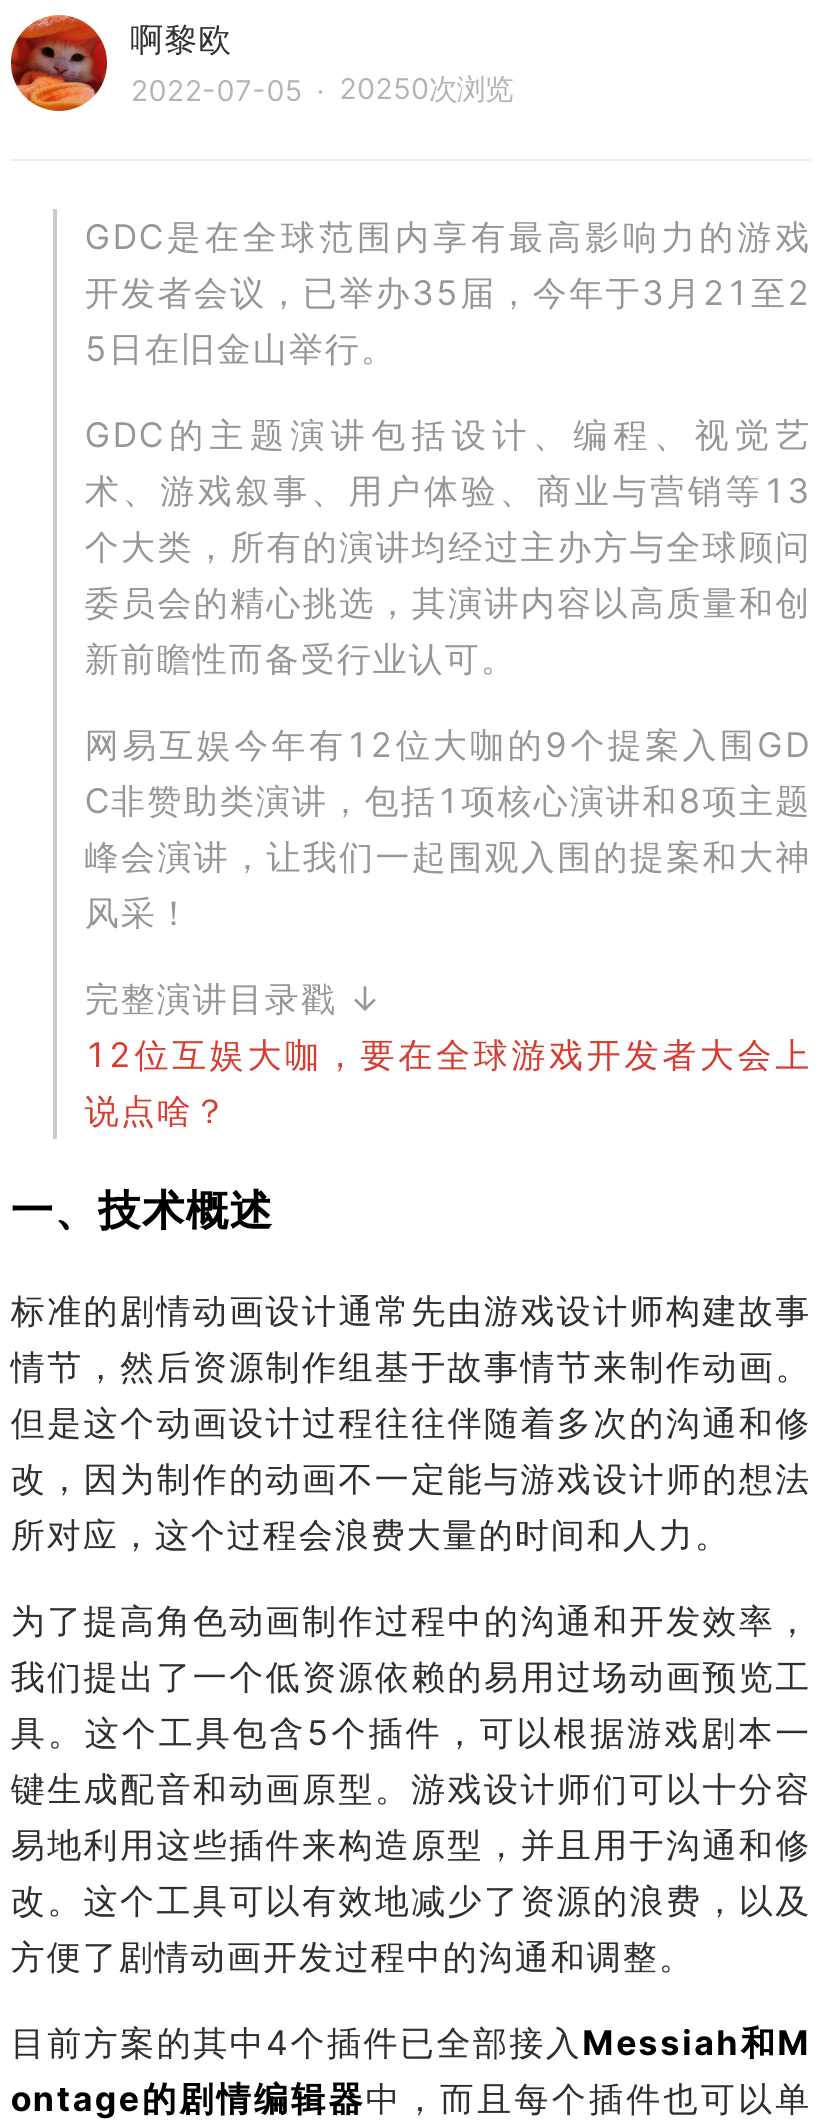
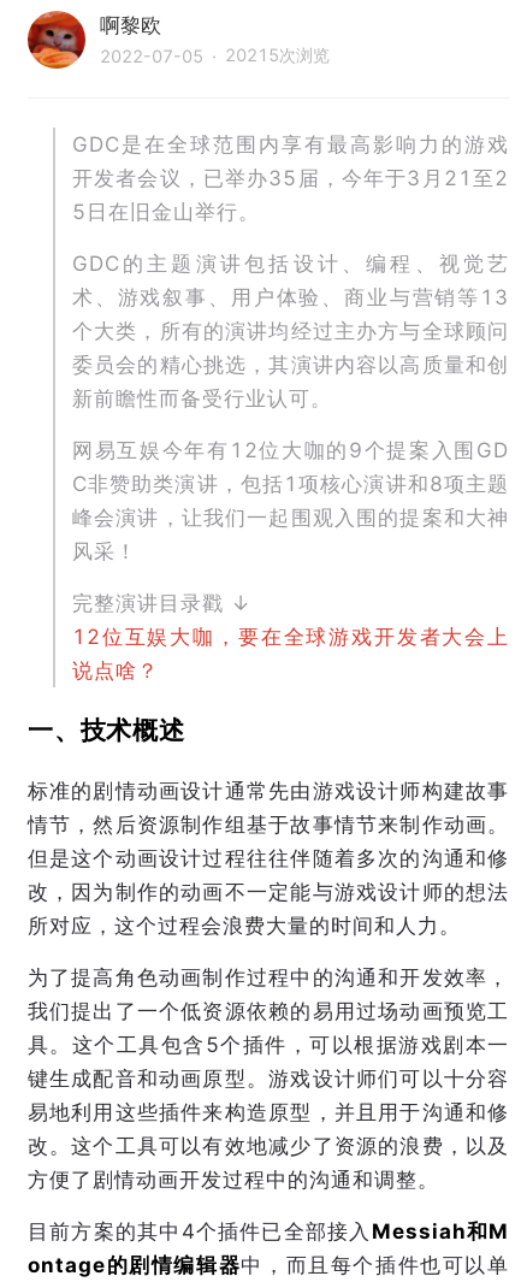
[130,71,513,107] 2022-07-05 · 20250次浏览 -> [99,44,330,66] 2022-07-05 · 20215次浏览

